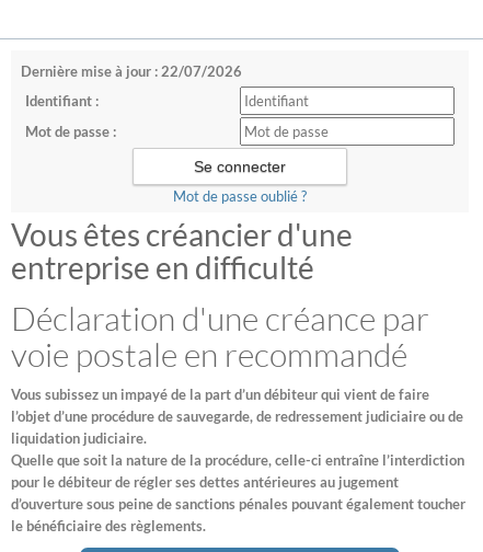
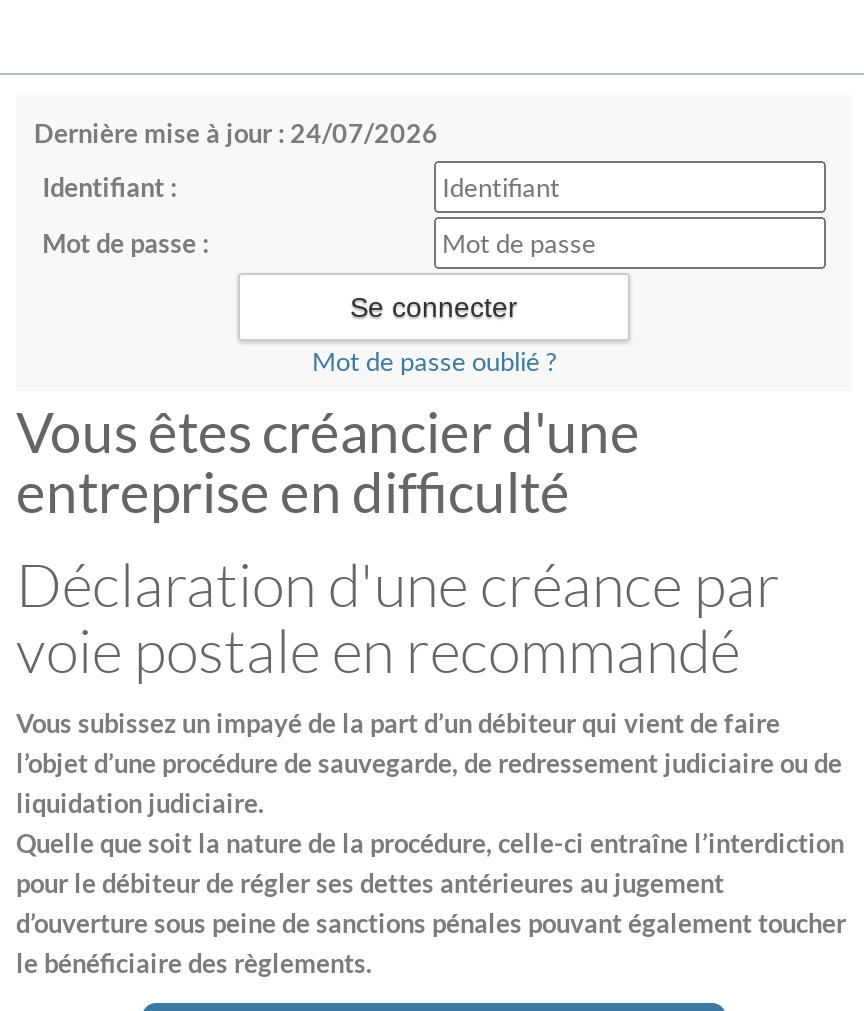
[21,62,242,80] Dernière mise à jour : 22/07/2026 -> [34,117,438,149] Dernière mise à jour : 24/07/2026

